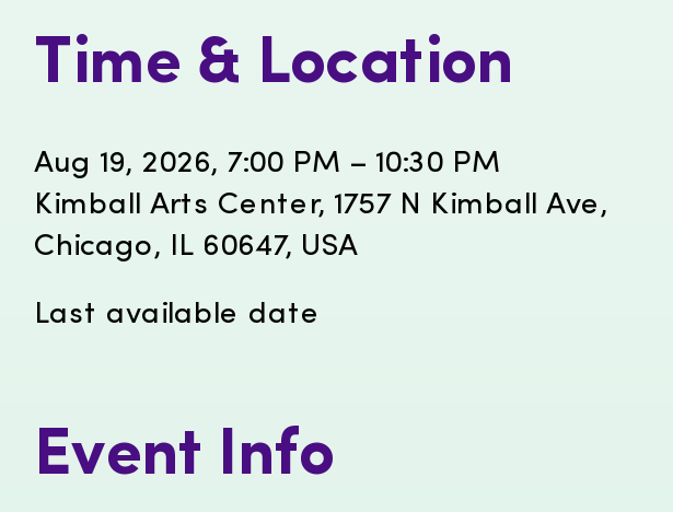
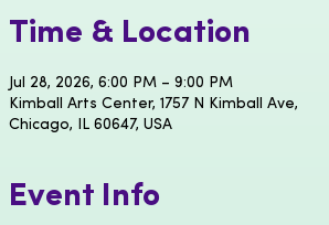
[34,148,500,181] Aug 19, 2026, 7:00 PM – 10:30 PM -> [9,75,233,92] Jul 28, 2026, 6:00 PM – 9:00 PM
[34,299,321,331] Last available date -> none

